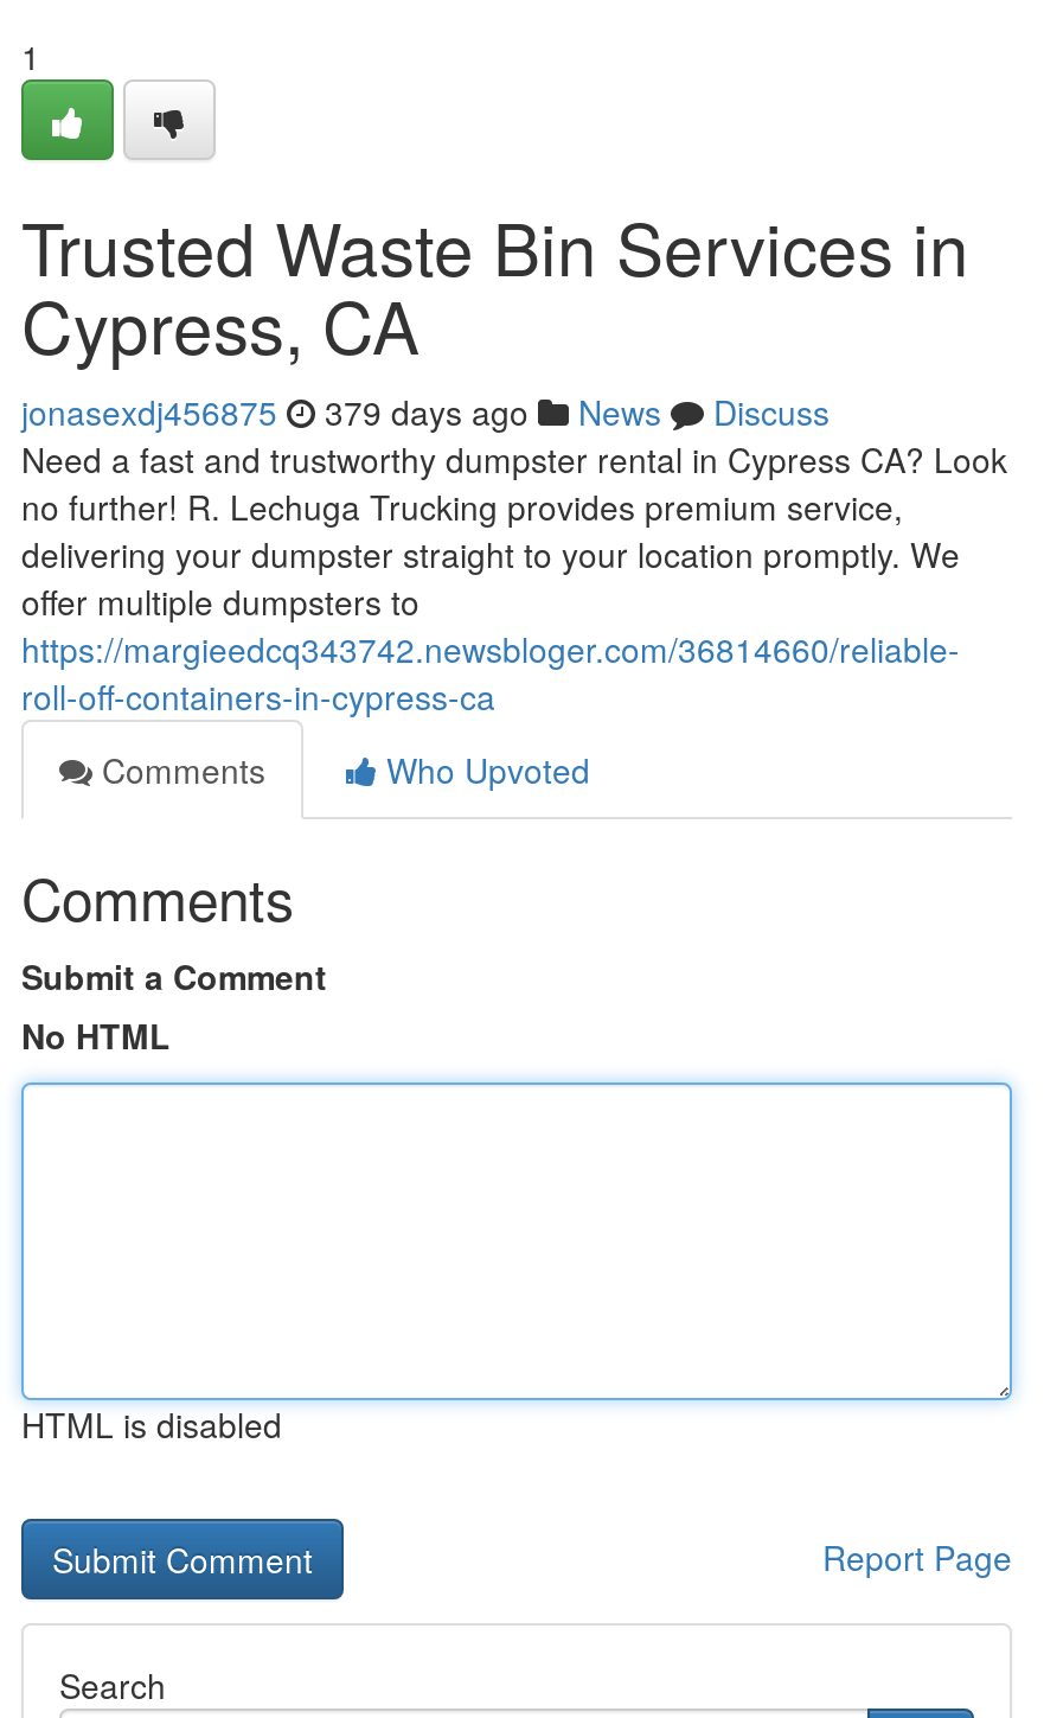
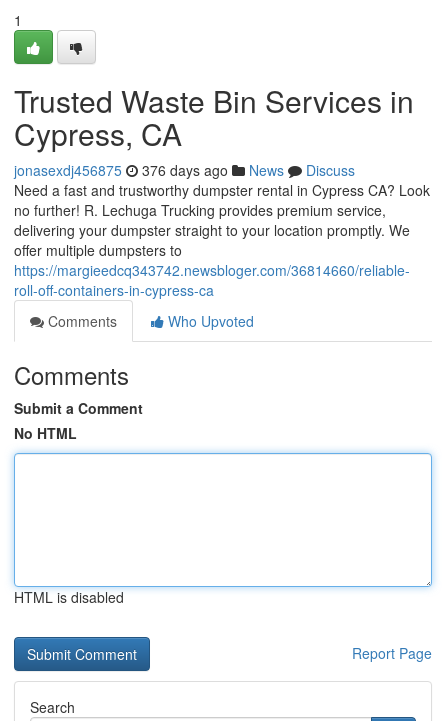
[21,388,830,435] jonasexdj456875 379 days ago News Discuss -> [14,160,355,180] jonasexdj456875 376 days ago News Discuss

